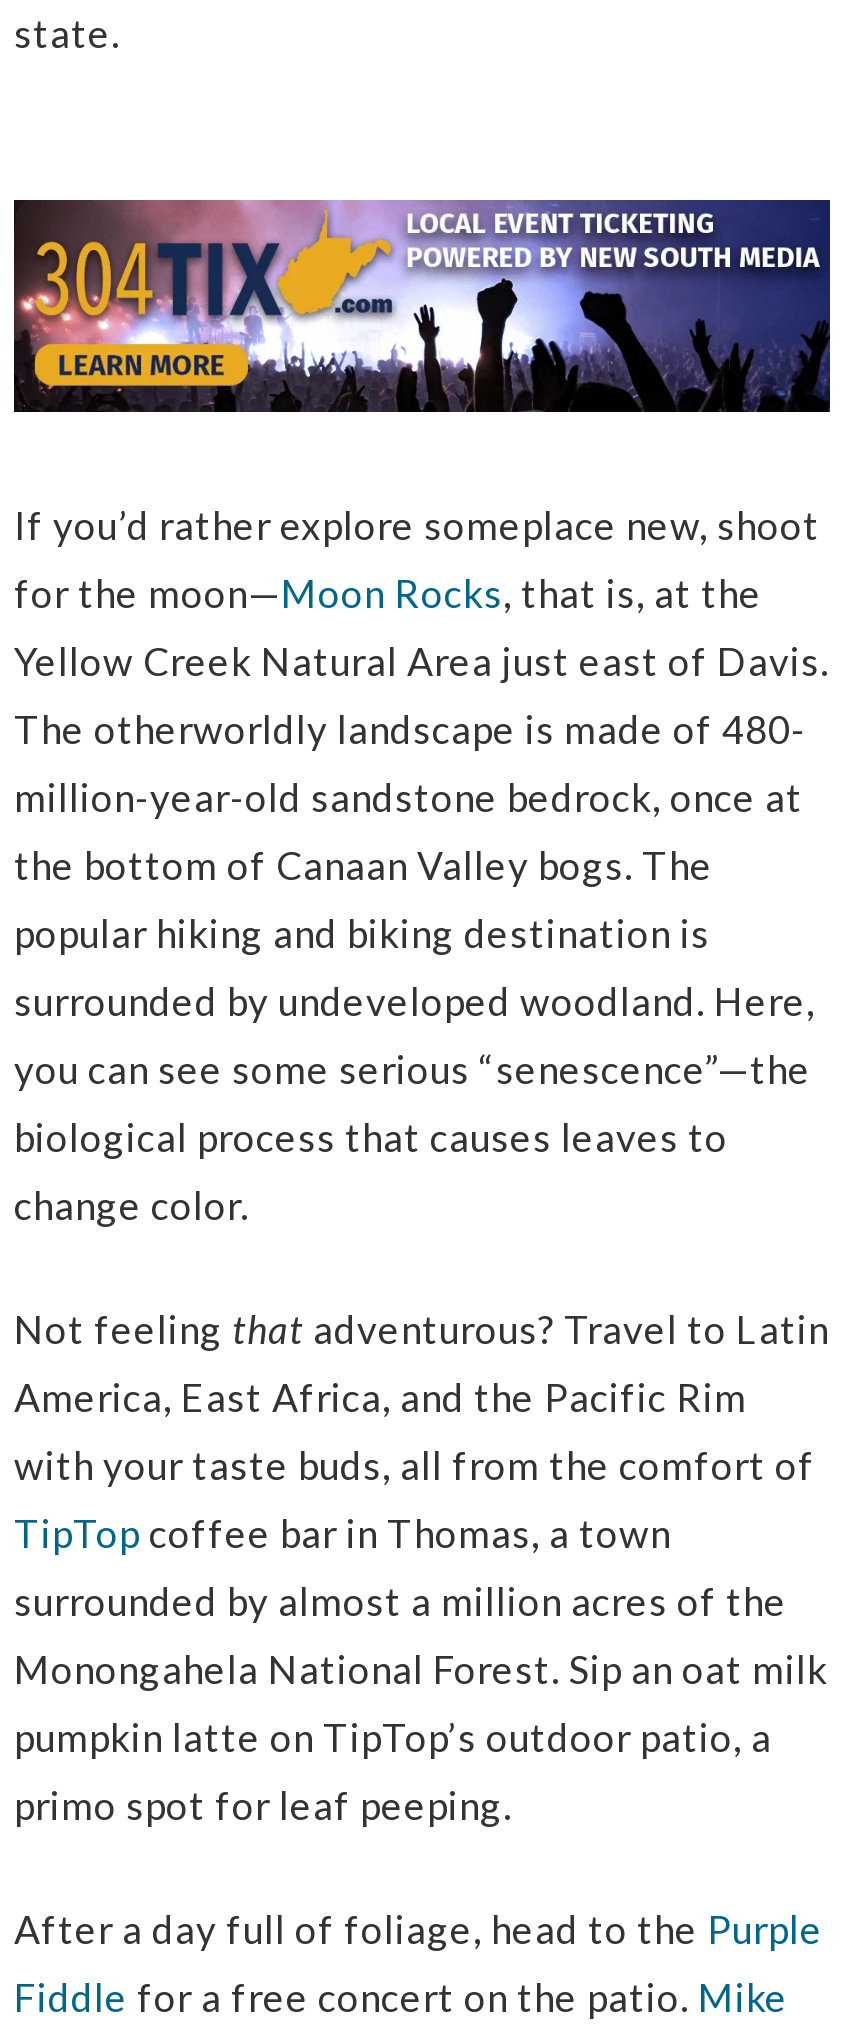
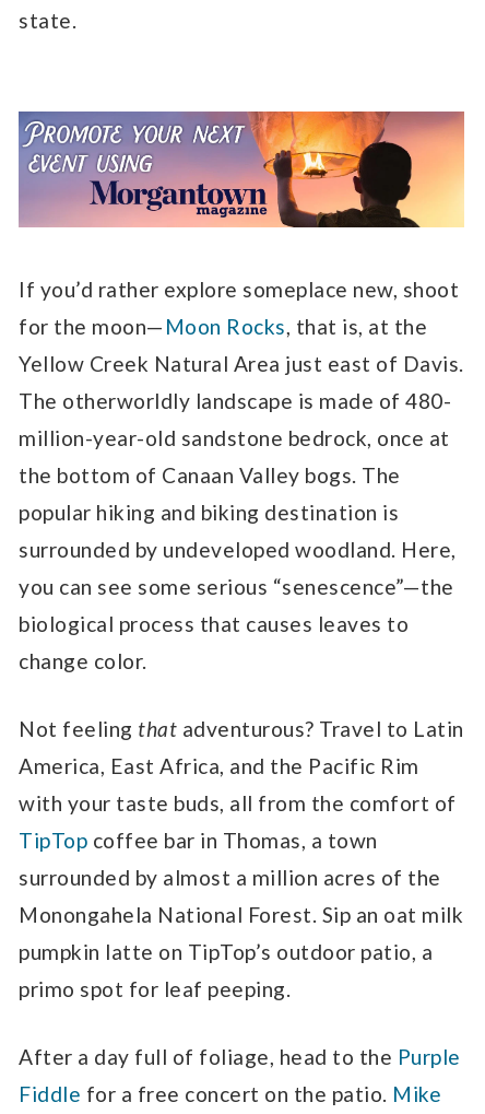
[12,198,832,414] [image] -> [17,110,465,228] [image]

